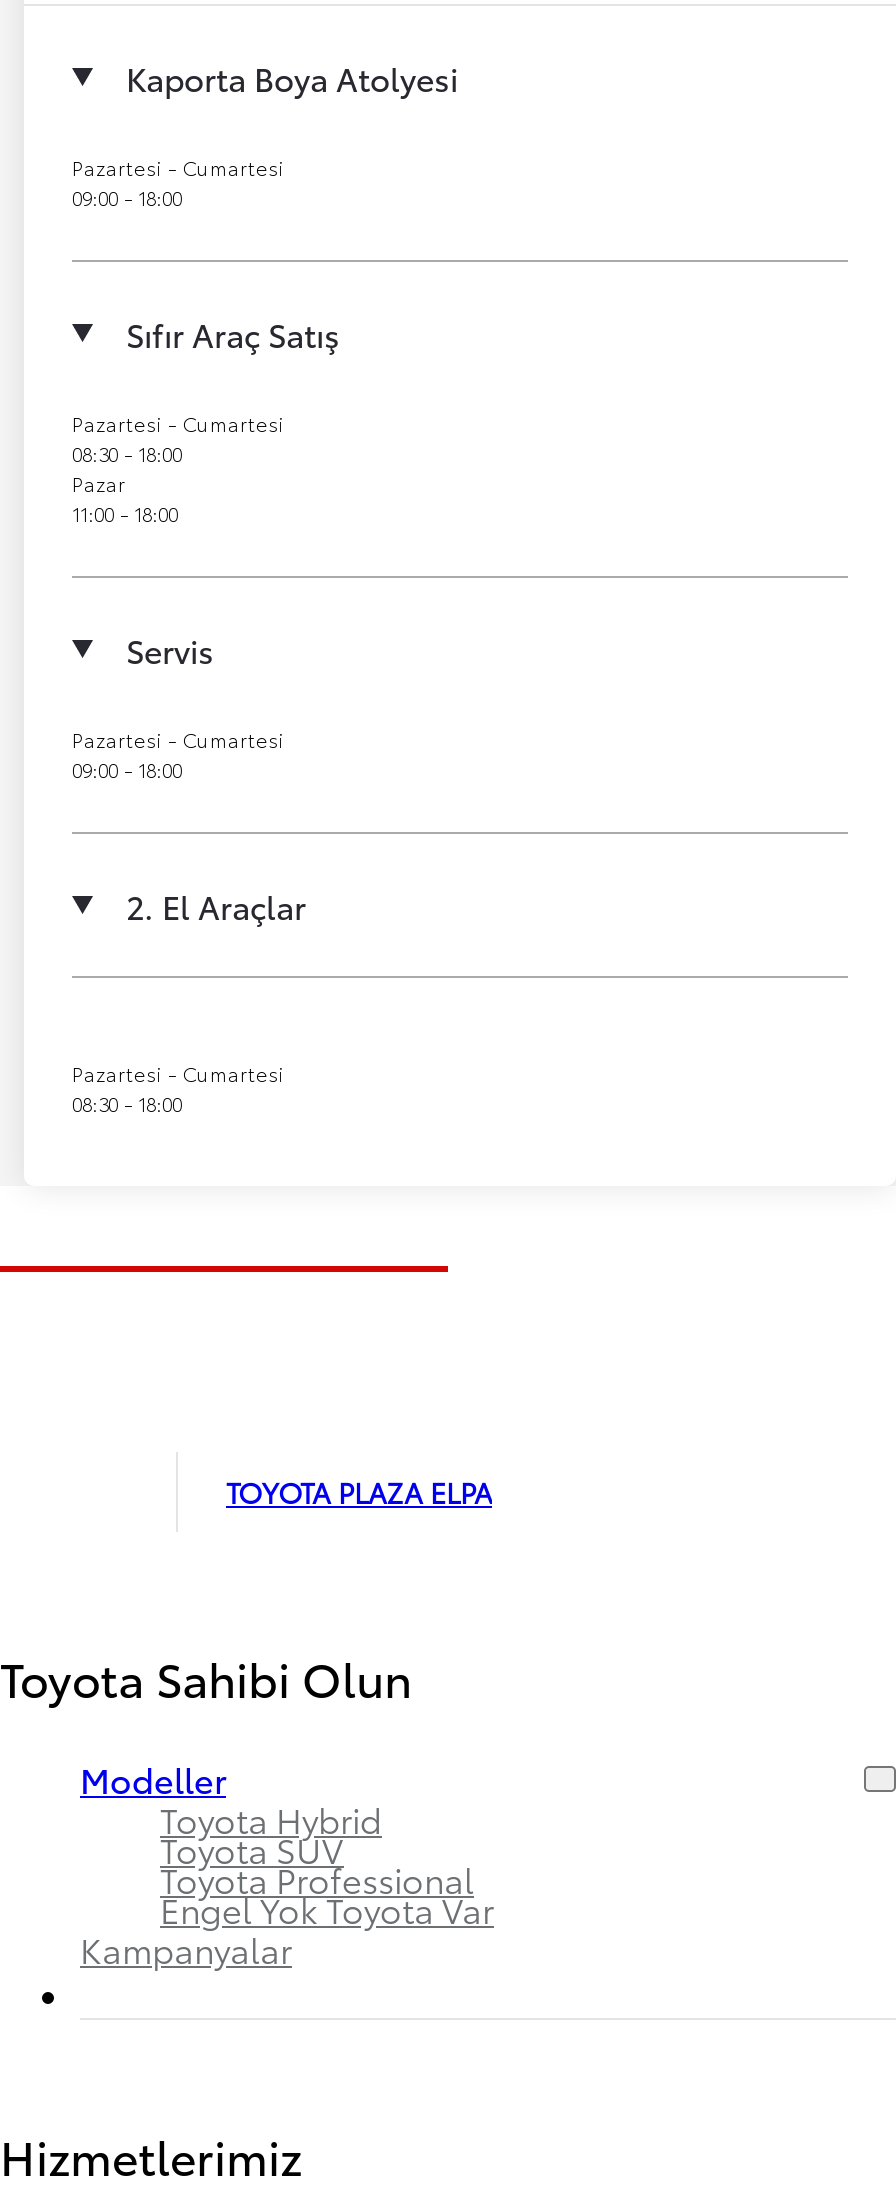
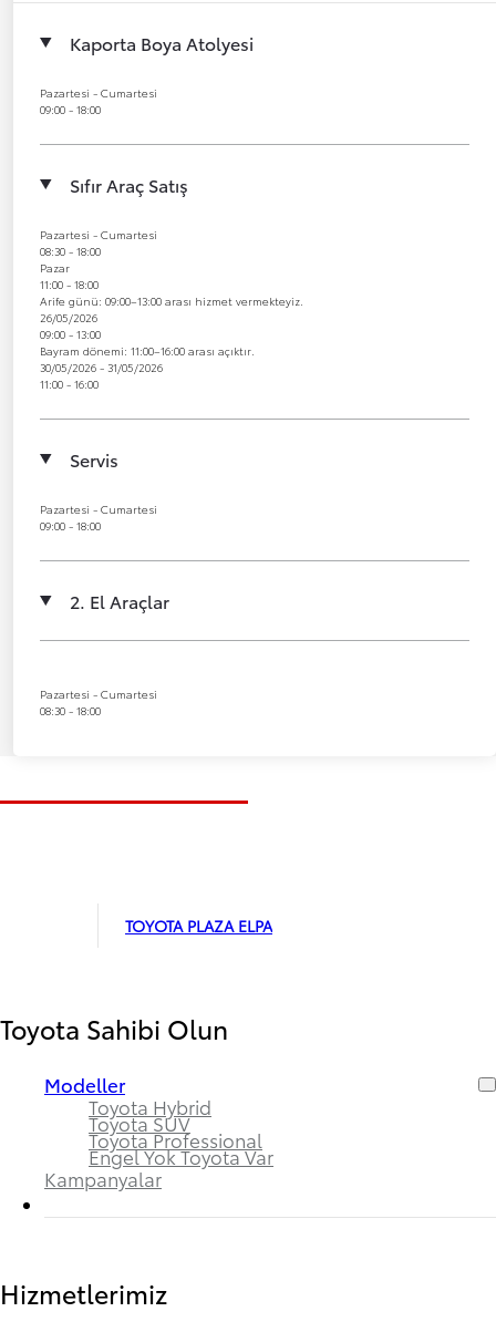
none -> [40,292,303,392] Arife günü: 09:00–13:00 arası hizmet vermekteyiz. | 26/05/2026 | 09:00 - 13:00 | Bayram dönemi: 11:00–16:00 arası açıktır. | 30/05/2026 - 31/05/2026 | 11:00 - 16:00

